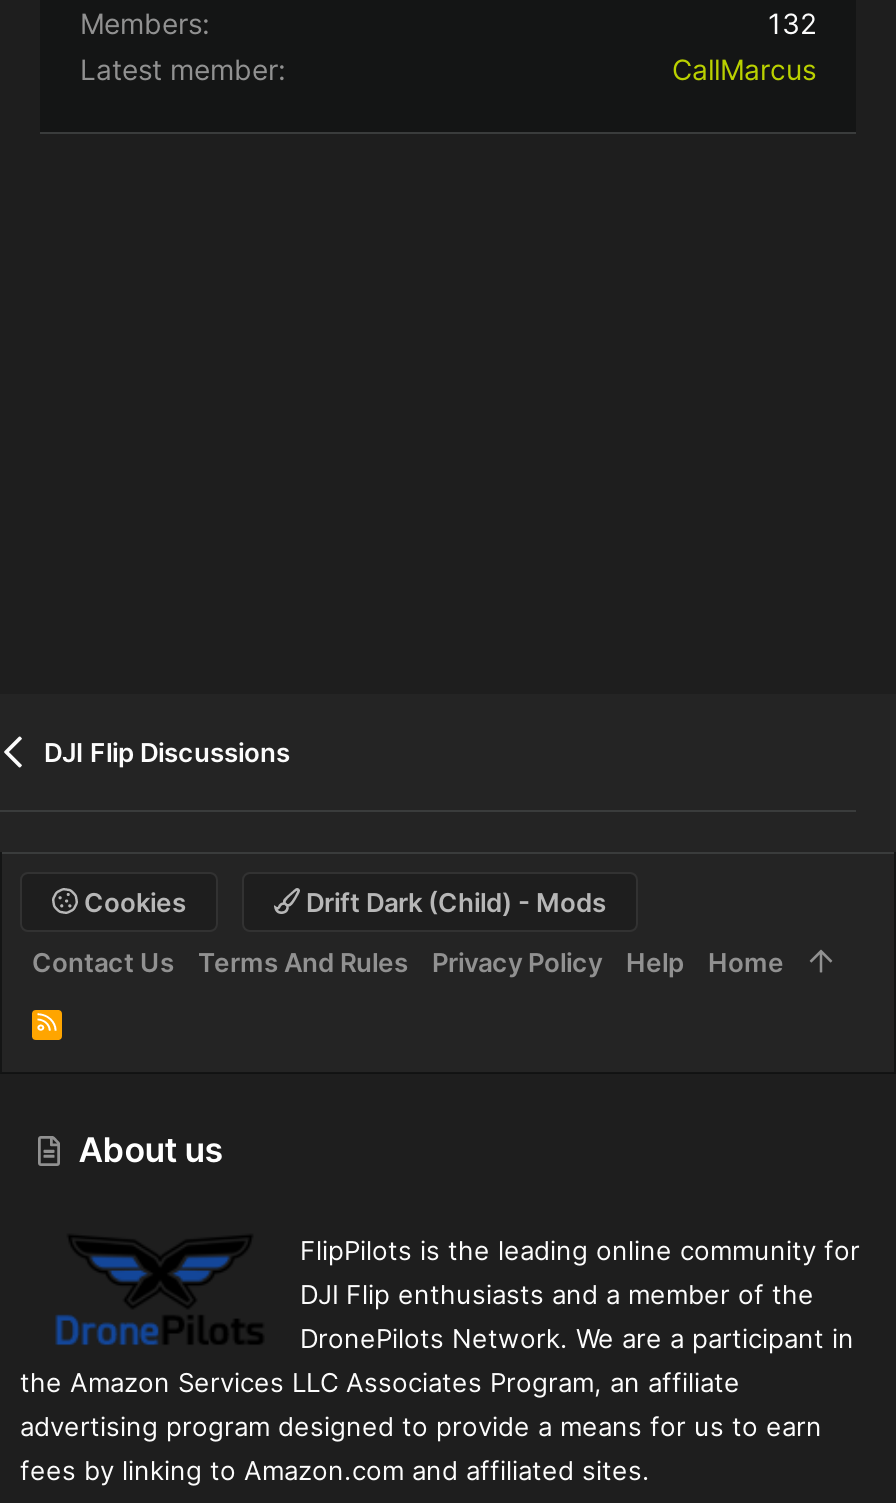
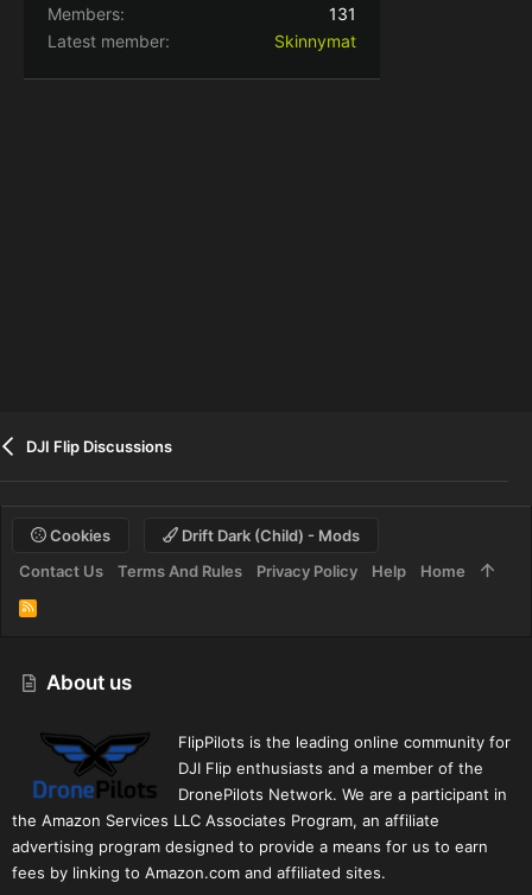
[768,7,816,41] 132 -> [329,4,356,24] 131
[672,53,816,87] CallMarcus -> [274,31,356,52] Skinnymat

